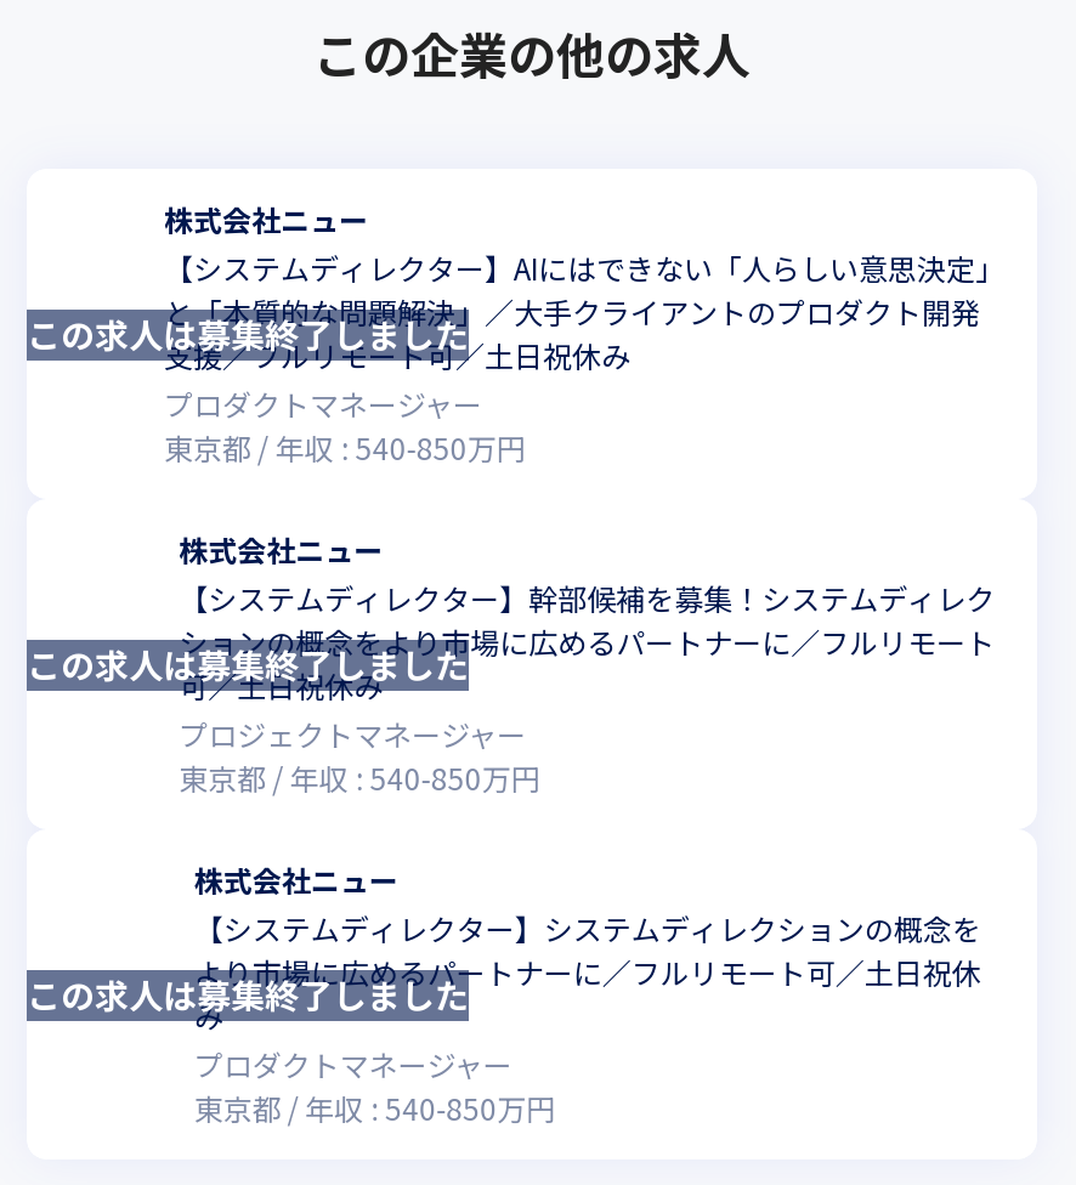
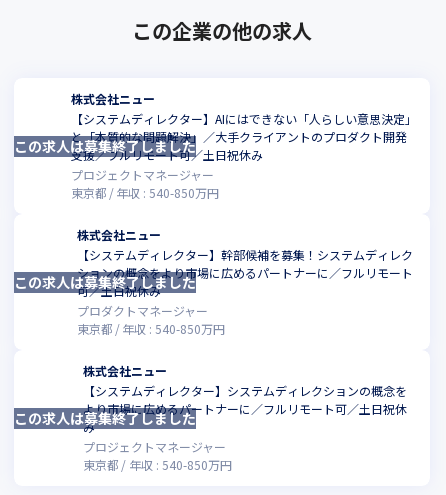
[164,382,482,424] プロダクトマネージャー -> [70,166,213,183] プロジェクトマネージャー
[179,713,526,754] プロジェクトマネージャー -> [77,302,208,319] プロダクトマネージャー
[194,1043,512,1084] プロダクトマネージャー -> [83,438,226,455] プロジェクトマネージャー

